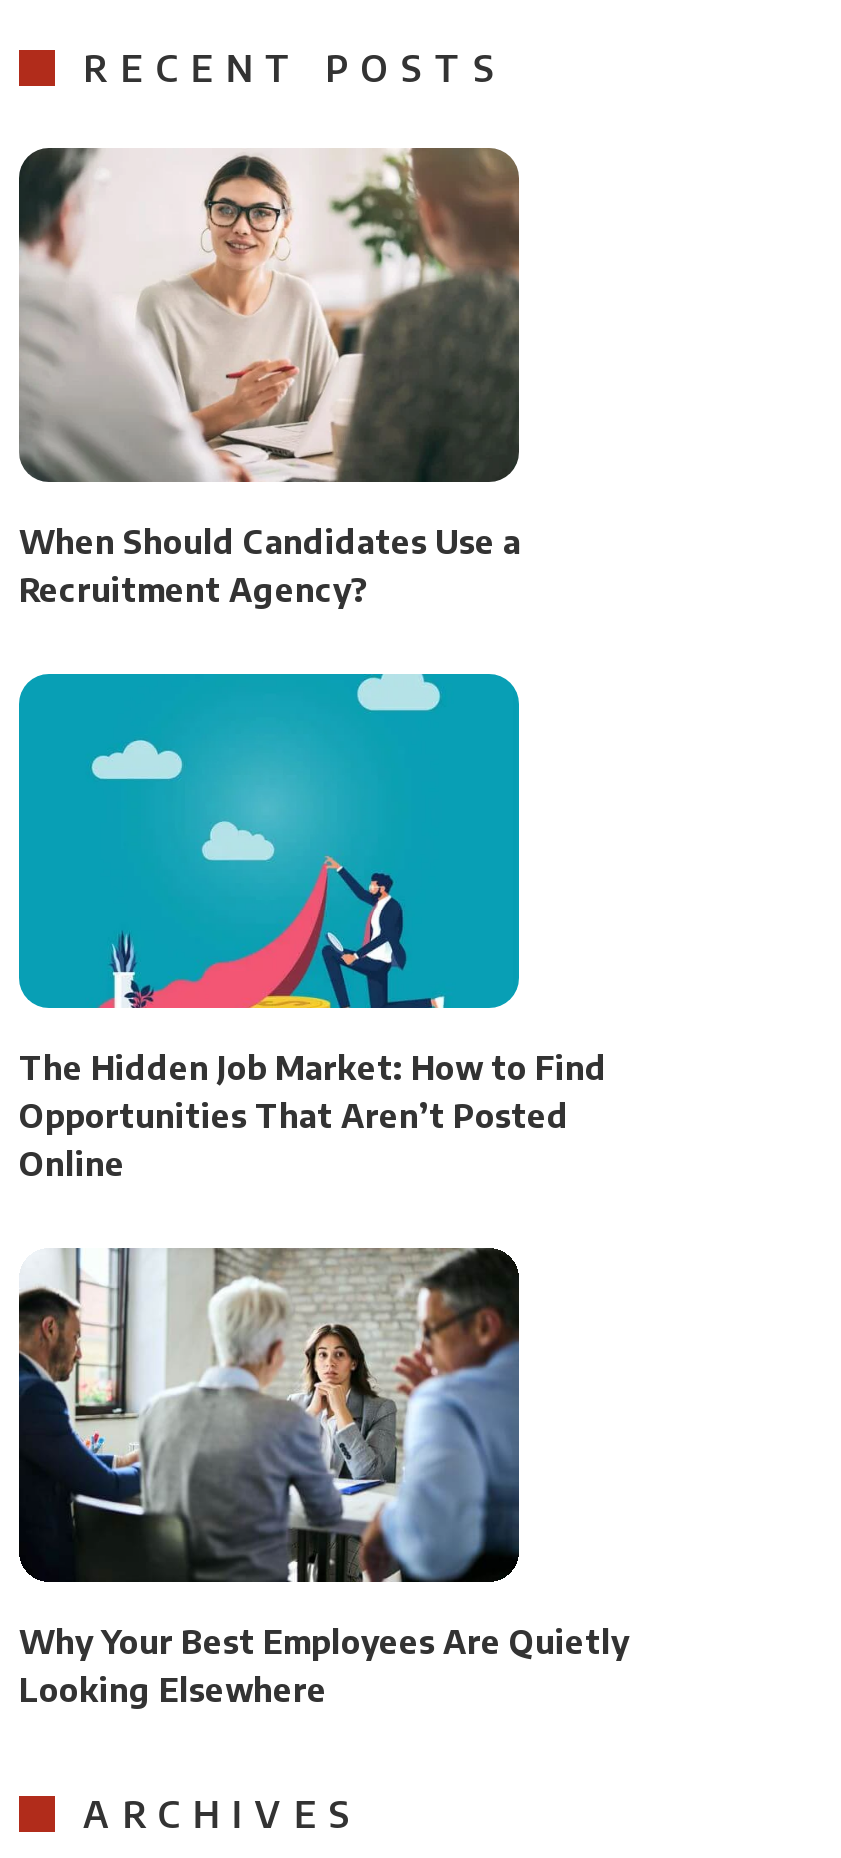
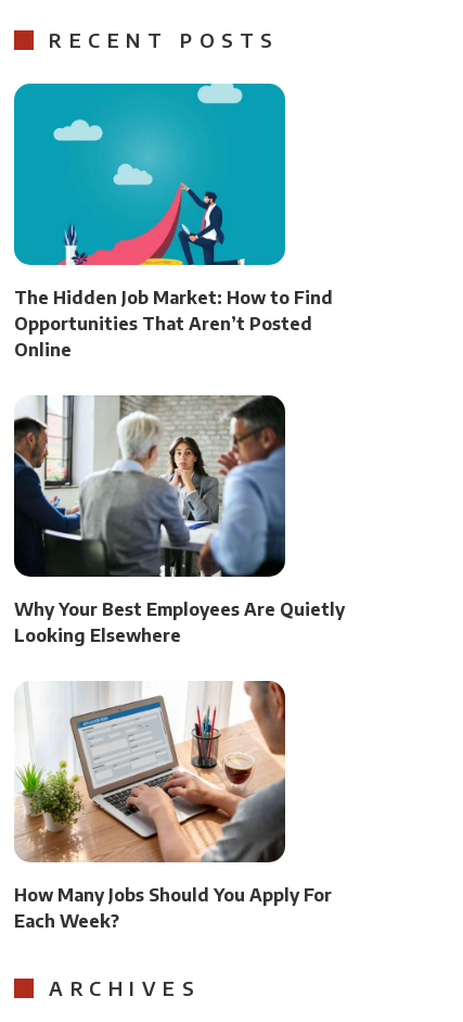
[17,146,521,610] [image] | When Should Candidates Use a | Recruitment Agency? -> none
moved [19,678,629,1710] -> [14,86,345,646]: [image] | The Hidden Job Market: How to Find | Opportunities That Aren’t Posted | Online | Why Your Best Employees Are Quietly | Looking Elsewhere
none -> [14,681,332,932] [image] | How Many Jobs Should You Apply For | Each Week?

